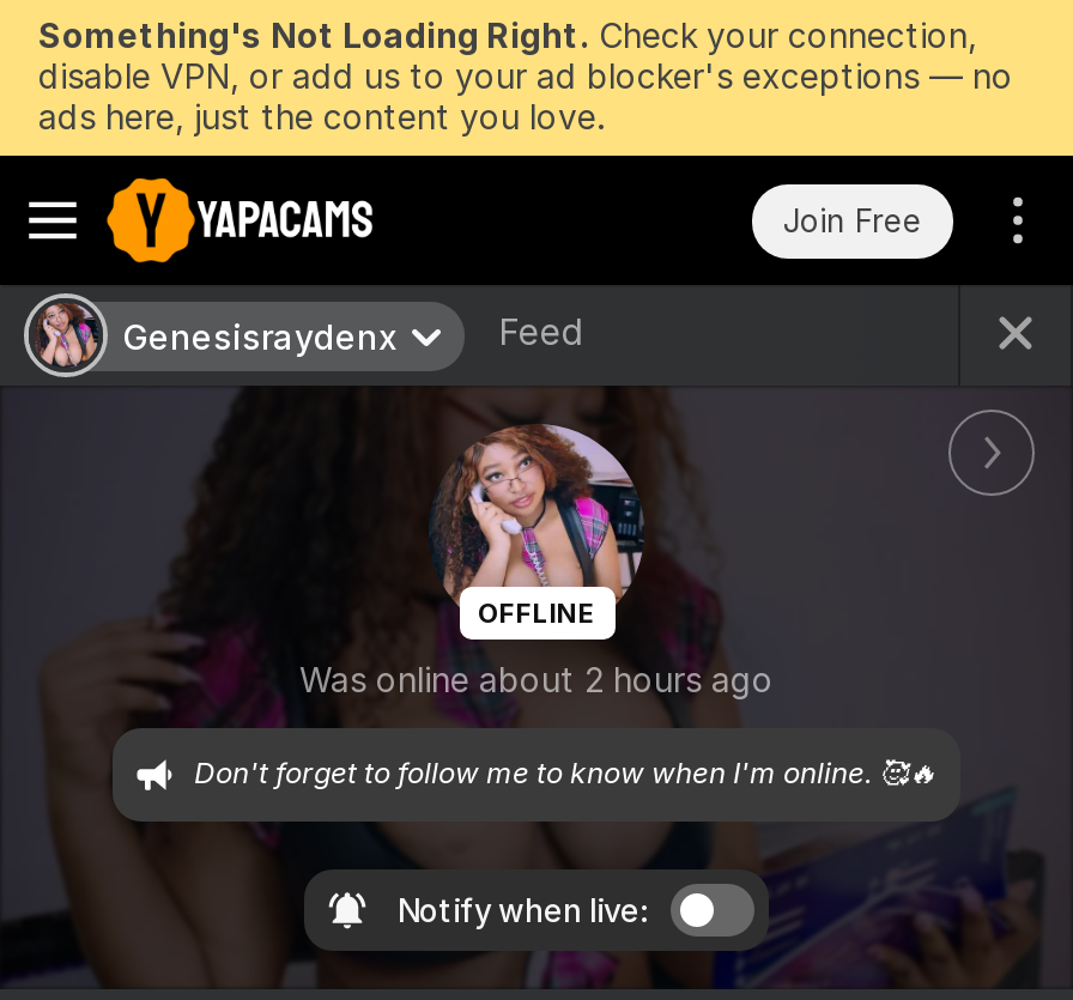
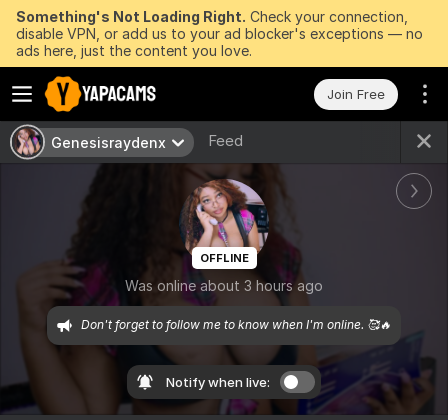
[299,660,774,700] Was online about 2 hours ago -> [125,277,323,294] Was online about 3 hours ago

